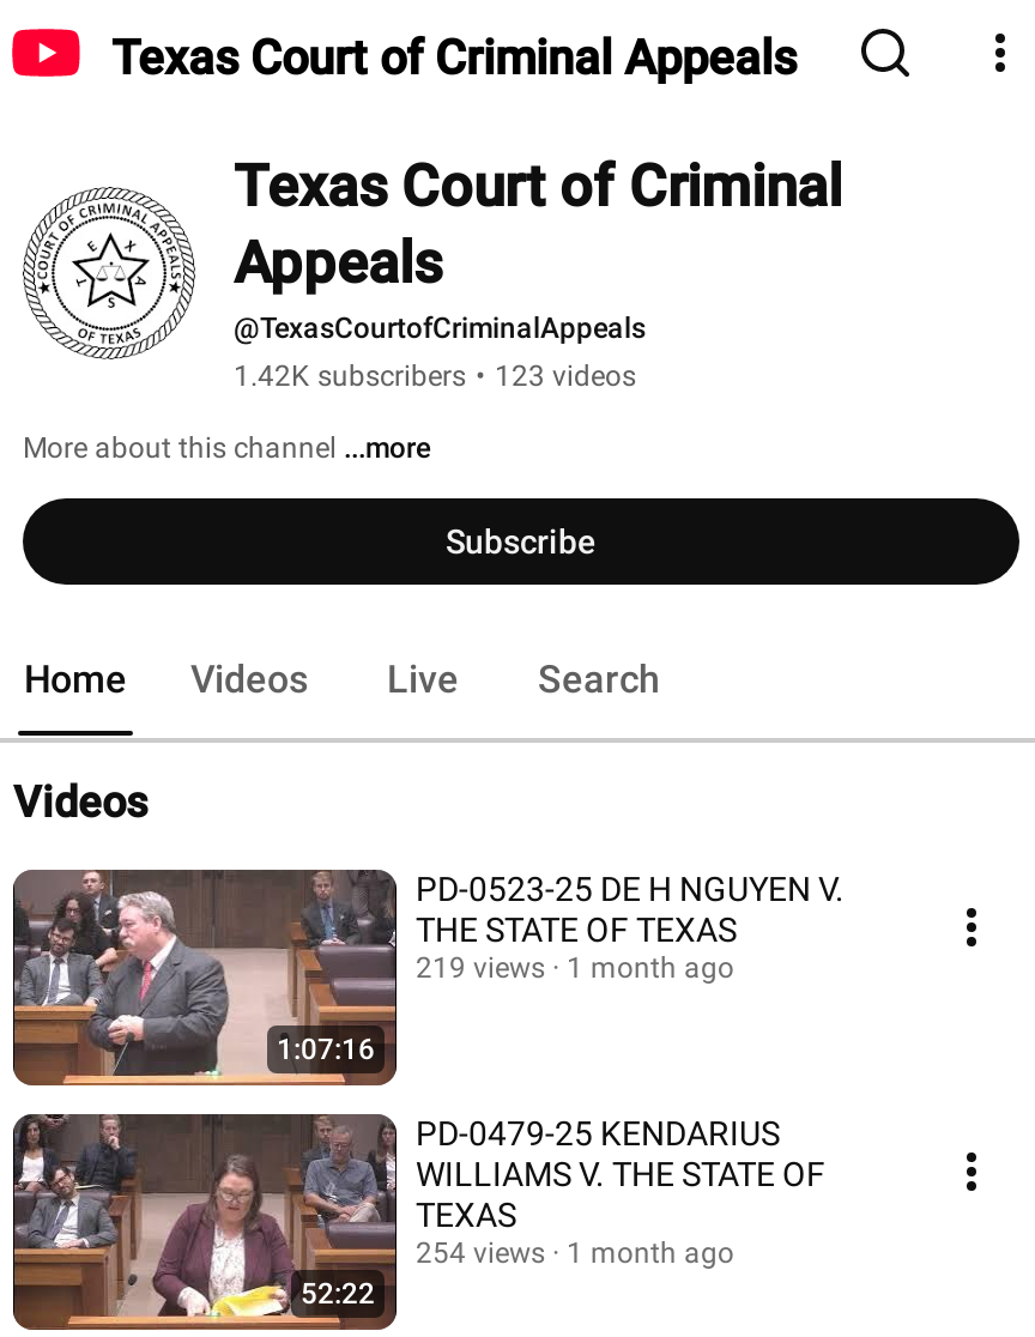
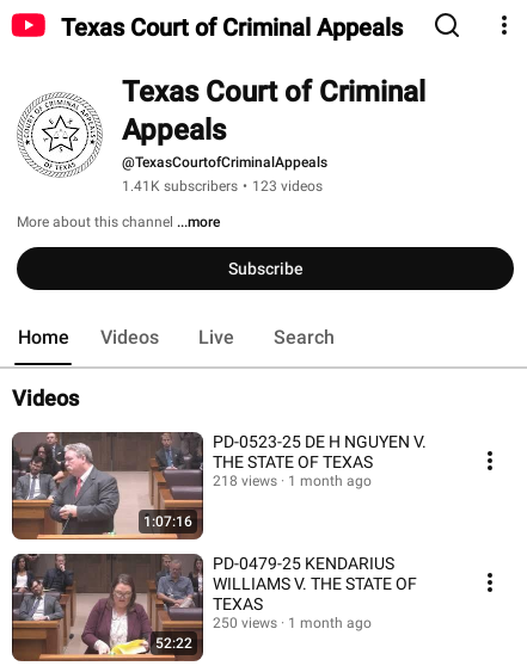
[234,359,636,393] 1.42K subscribers • 123 videos -> [122,178,323,195] 1.41K subscribers • 123 videos
[416,951,734,985] 219 views 1 month ago -> [213,473,372,489] 218 views 1 month ago
[416,1236,734,1270] 254 views 1 month ago -> [213,615,372,631] 250 views 1 month ago

